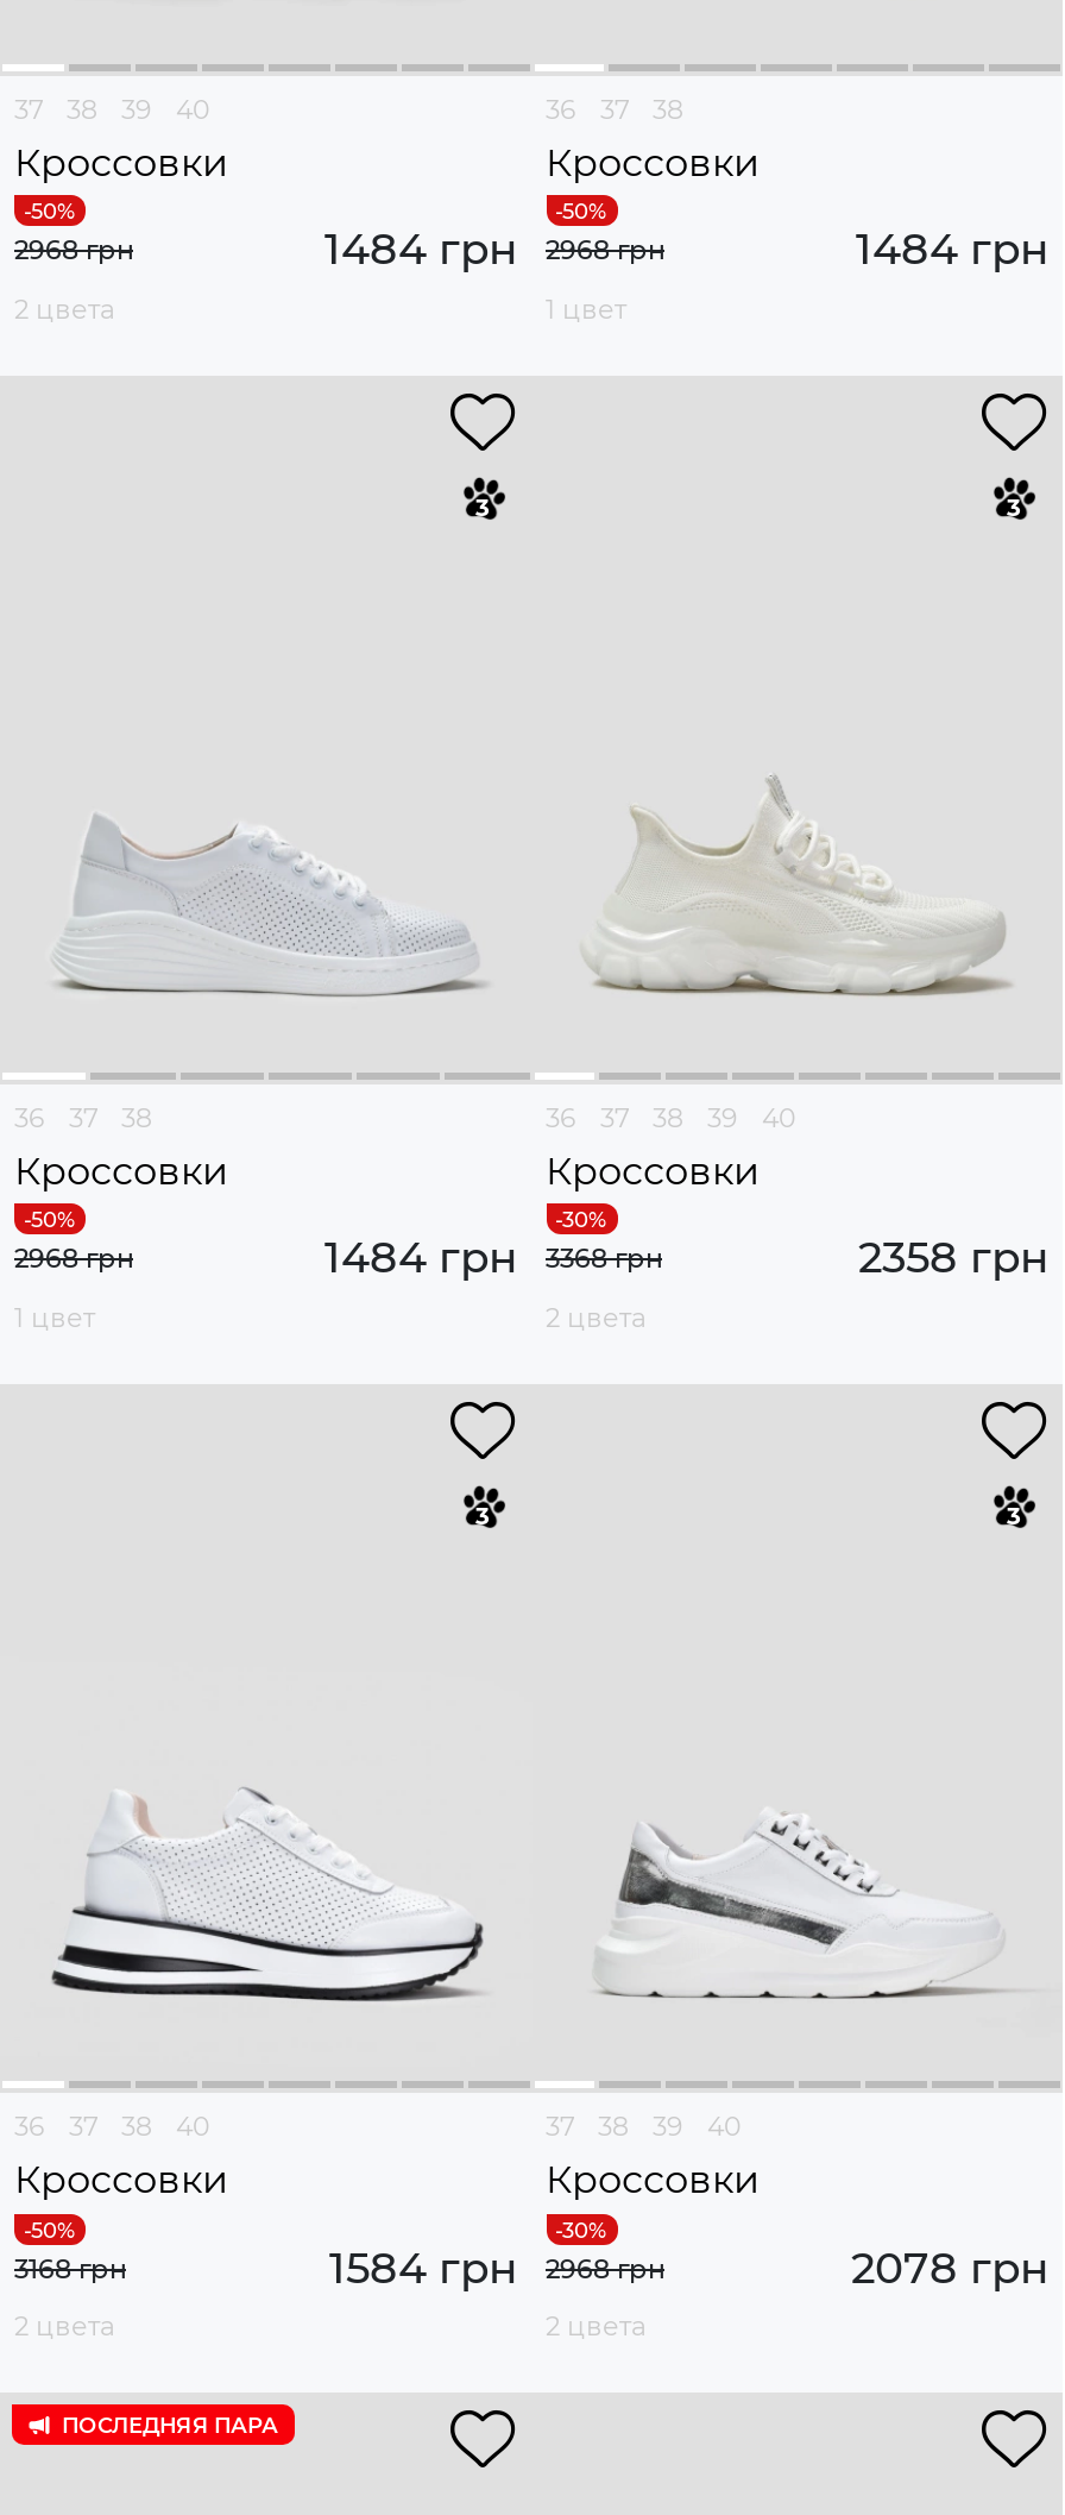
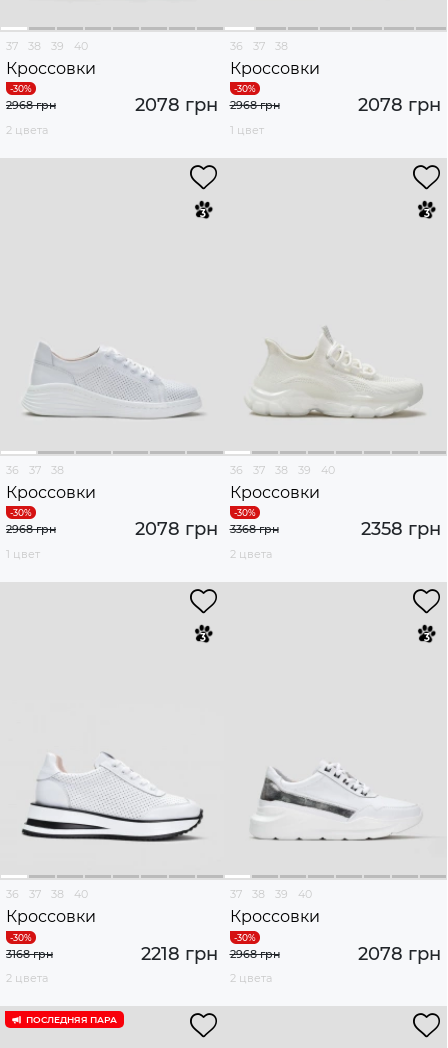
[324,225,664,277] 1484 грн 2968 грн -> [134,94,279,116] 2078 грн 2968 грн
[856,225,1048,277] 1484 грн -> [358,94,441,116] 2078 грн
[324,1233,517,1285] 1484 грн -> [134,518,217,540] 2078 грн
[329,2242,664,2294] 1584 грн 2968 грн -> [140,943,279,965] 2218 грн 2968 грн

